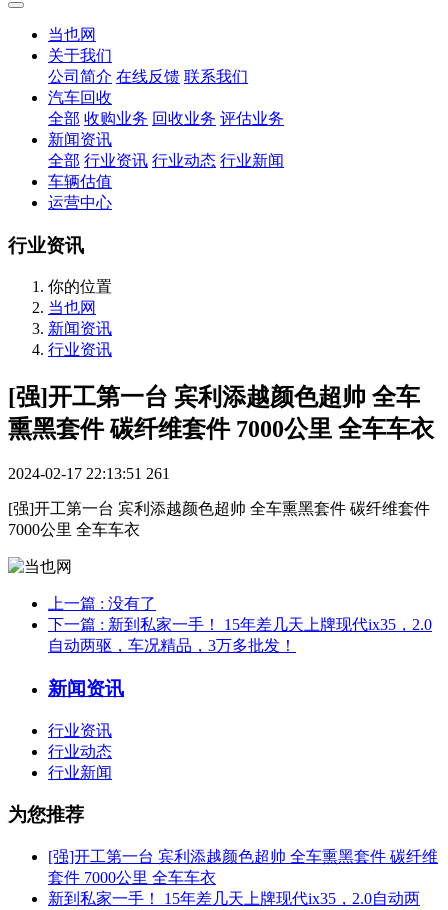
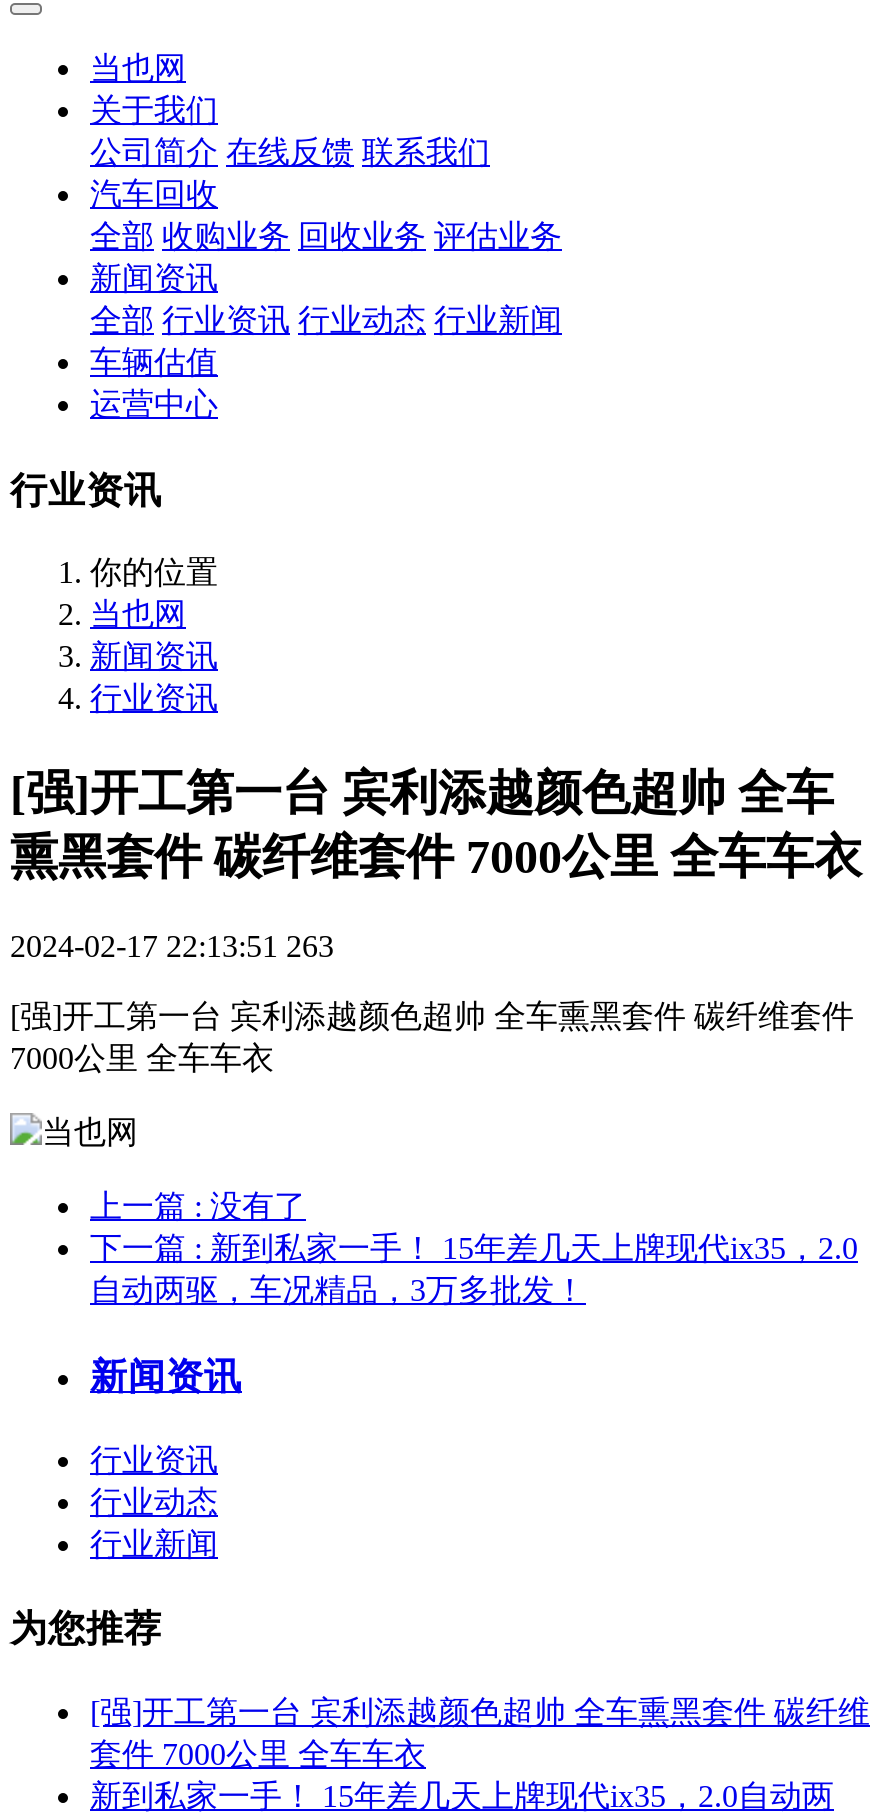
[8,465,170,482] 2024-02-17 22:13:51 261 -> [10,929,334,963] 2024-02-17 22:13:51 263

